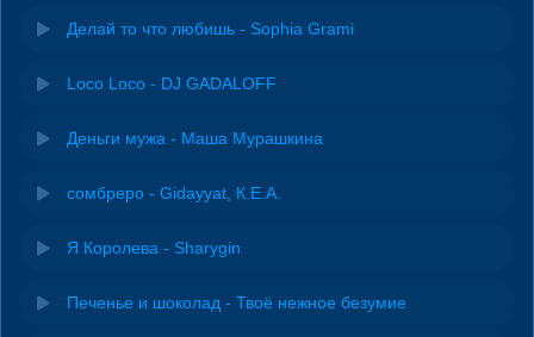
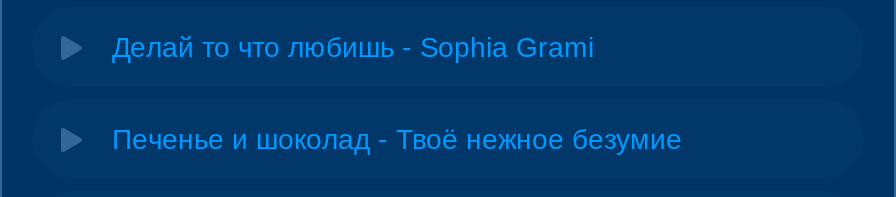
[67,73,323,257] Loco Loco - DJ GADALOFF | Деньги мужа - Маша Мурашкина | сомбреро - Gidayyat, К.Е.А. | Я Королева - Sharygin -> none

